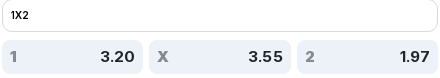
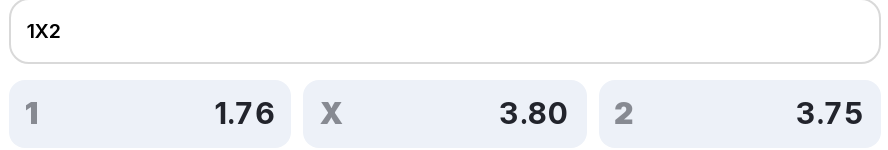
[100,47,169,66] 3.20 X -> [215,94,344,132] 1.76 X
[248,47,315,66] 3.55 2 -> [499,94,635,132] 3.80 2
[400,47,430,66] 1.97 -> [796,94,865,132] 3.75

